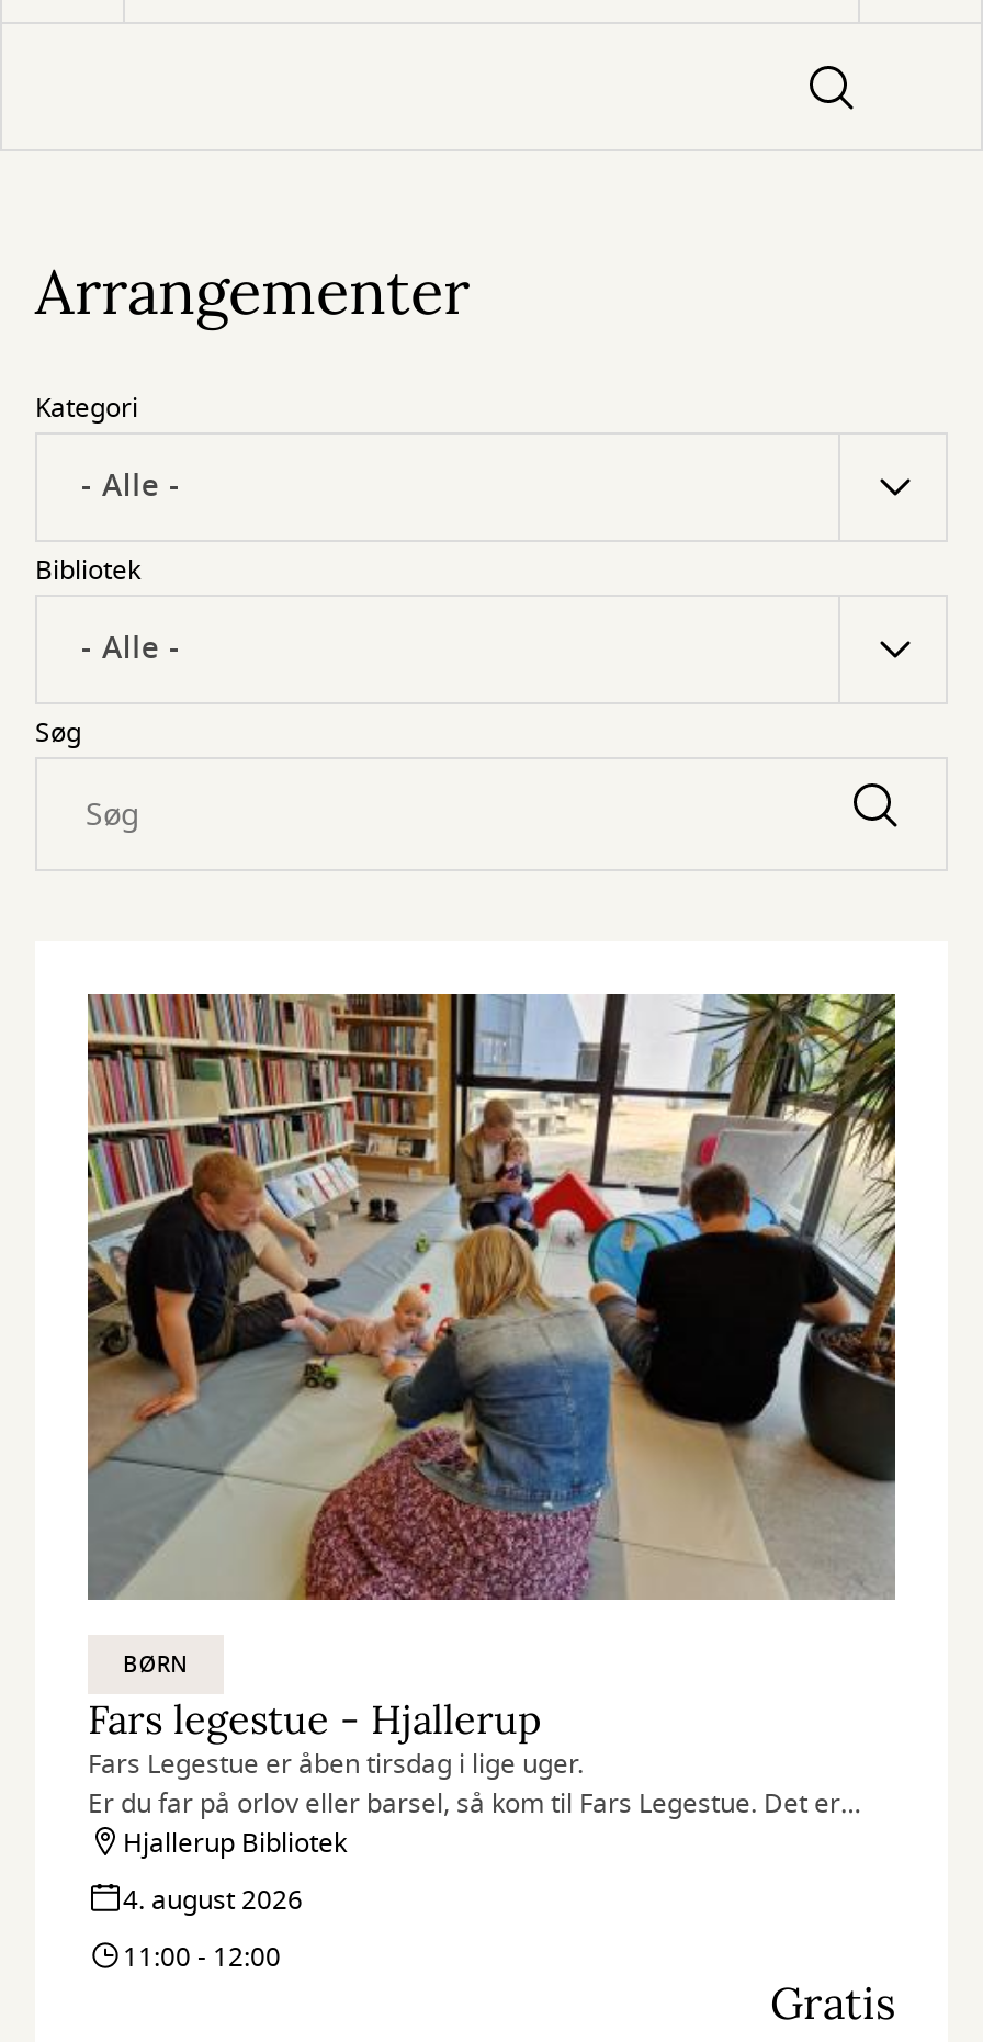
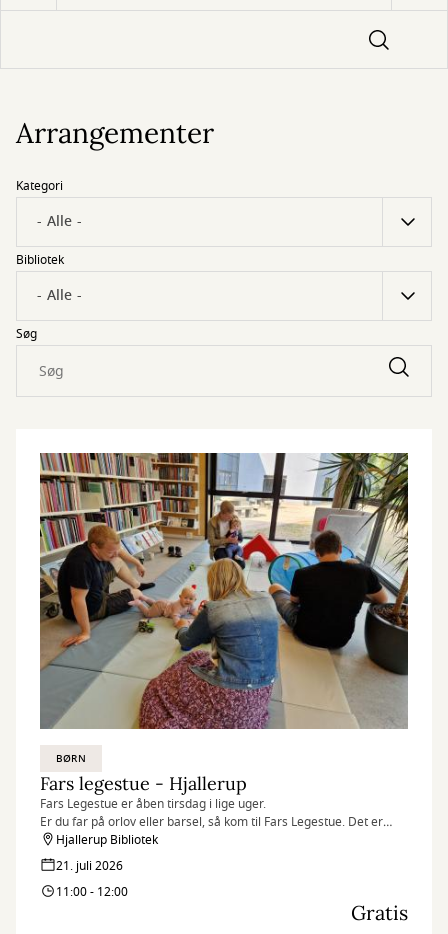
[123,1881,303,1920] 4. august 2026 -> [56,857,123,875] 21. juli 2026

